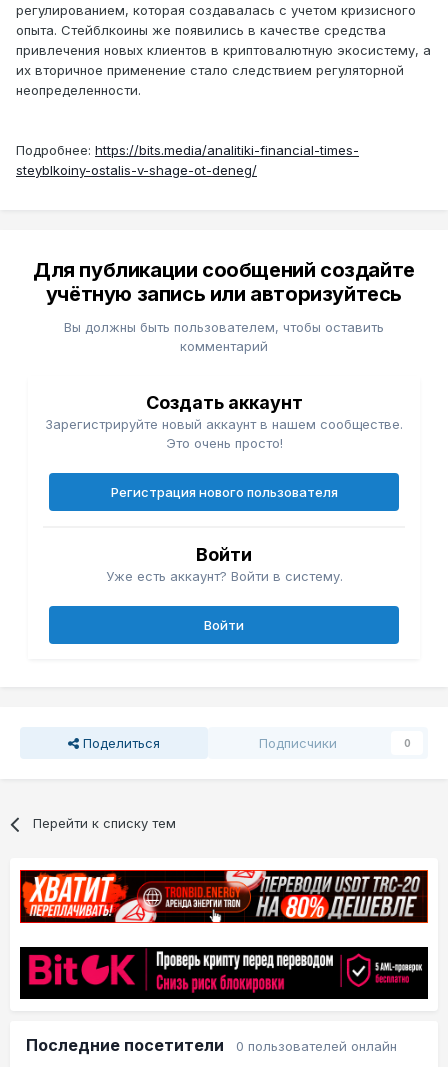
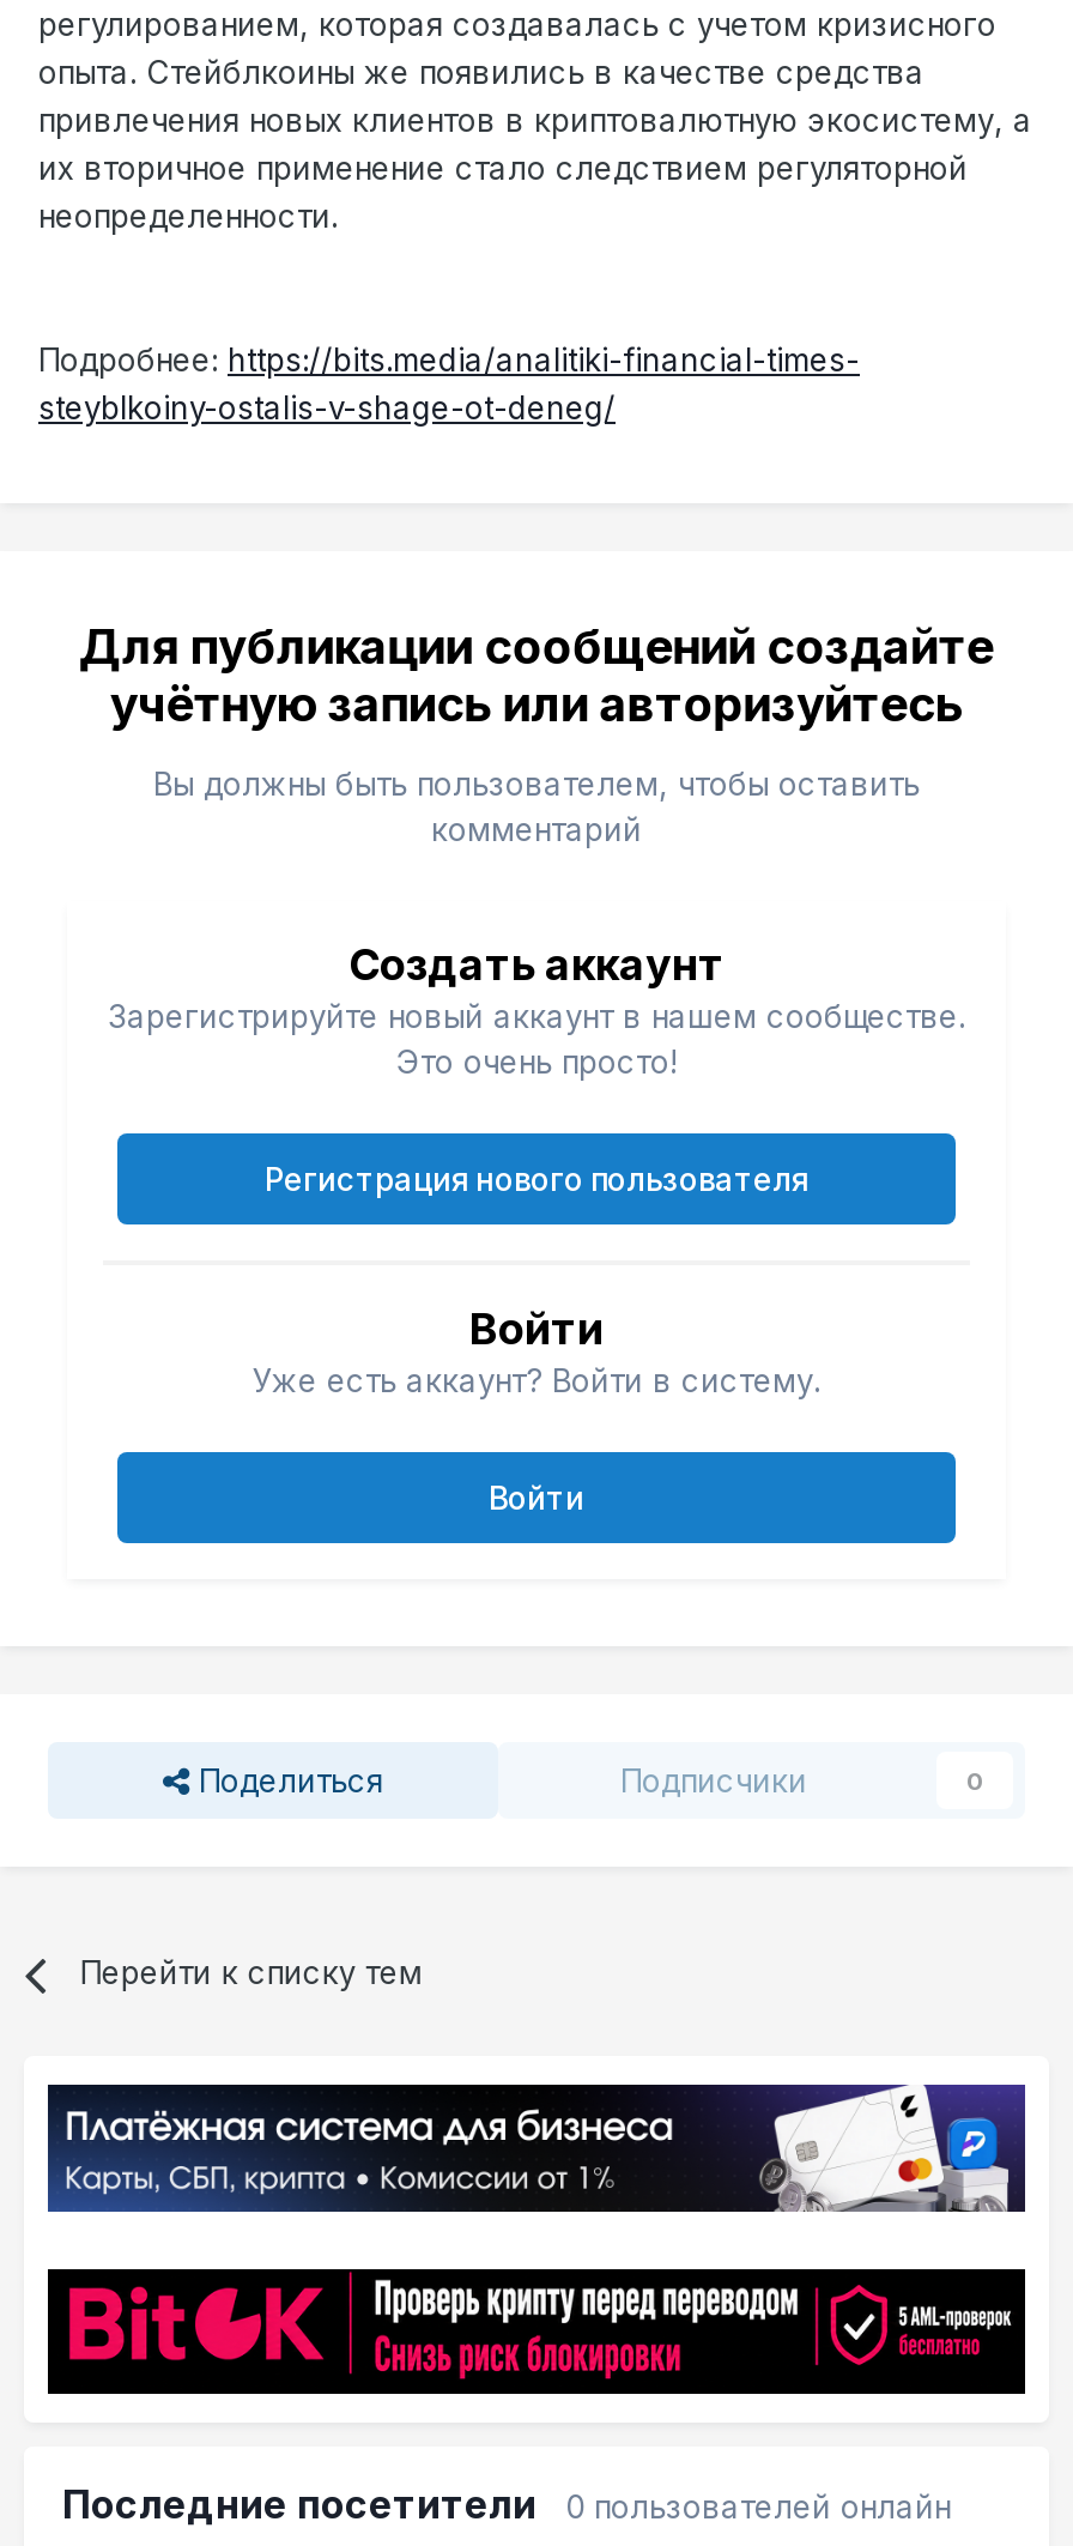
[19,869,429,924] [image] -> [46,2082,1027,2214] [image]

